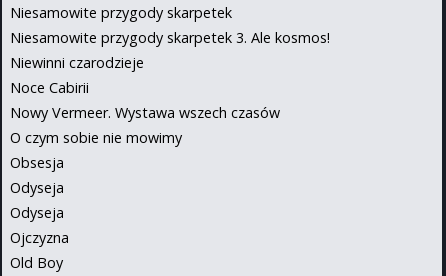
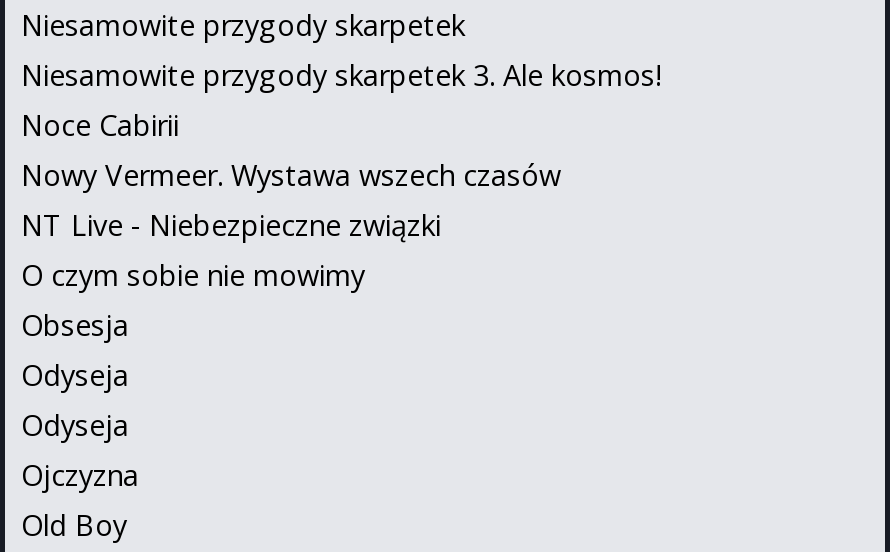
[10,53,144,72] Niewinni czarodzieje -> none
moved [10,78,280,122] -> [21,106,561,194]: Noce Cabirii | Nowy Vermeer. Wystawa wszech czasów
none -> [21,206,441,244] NT Live - Niebezpieczne związki

